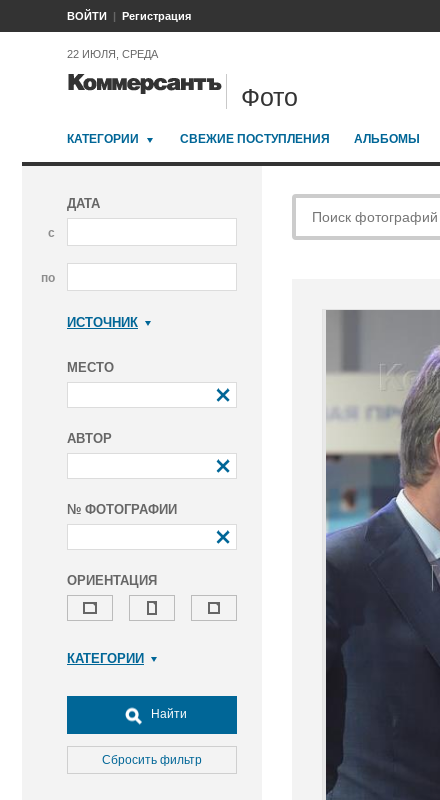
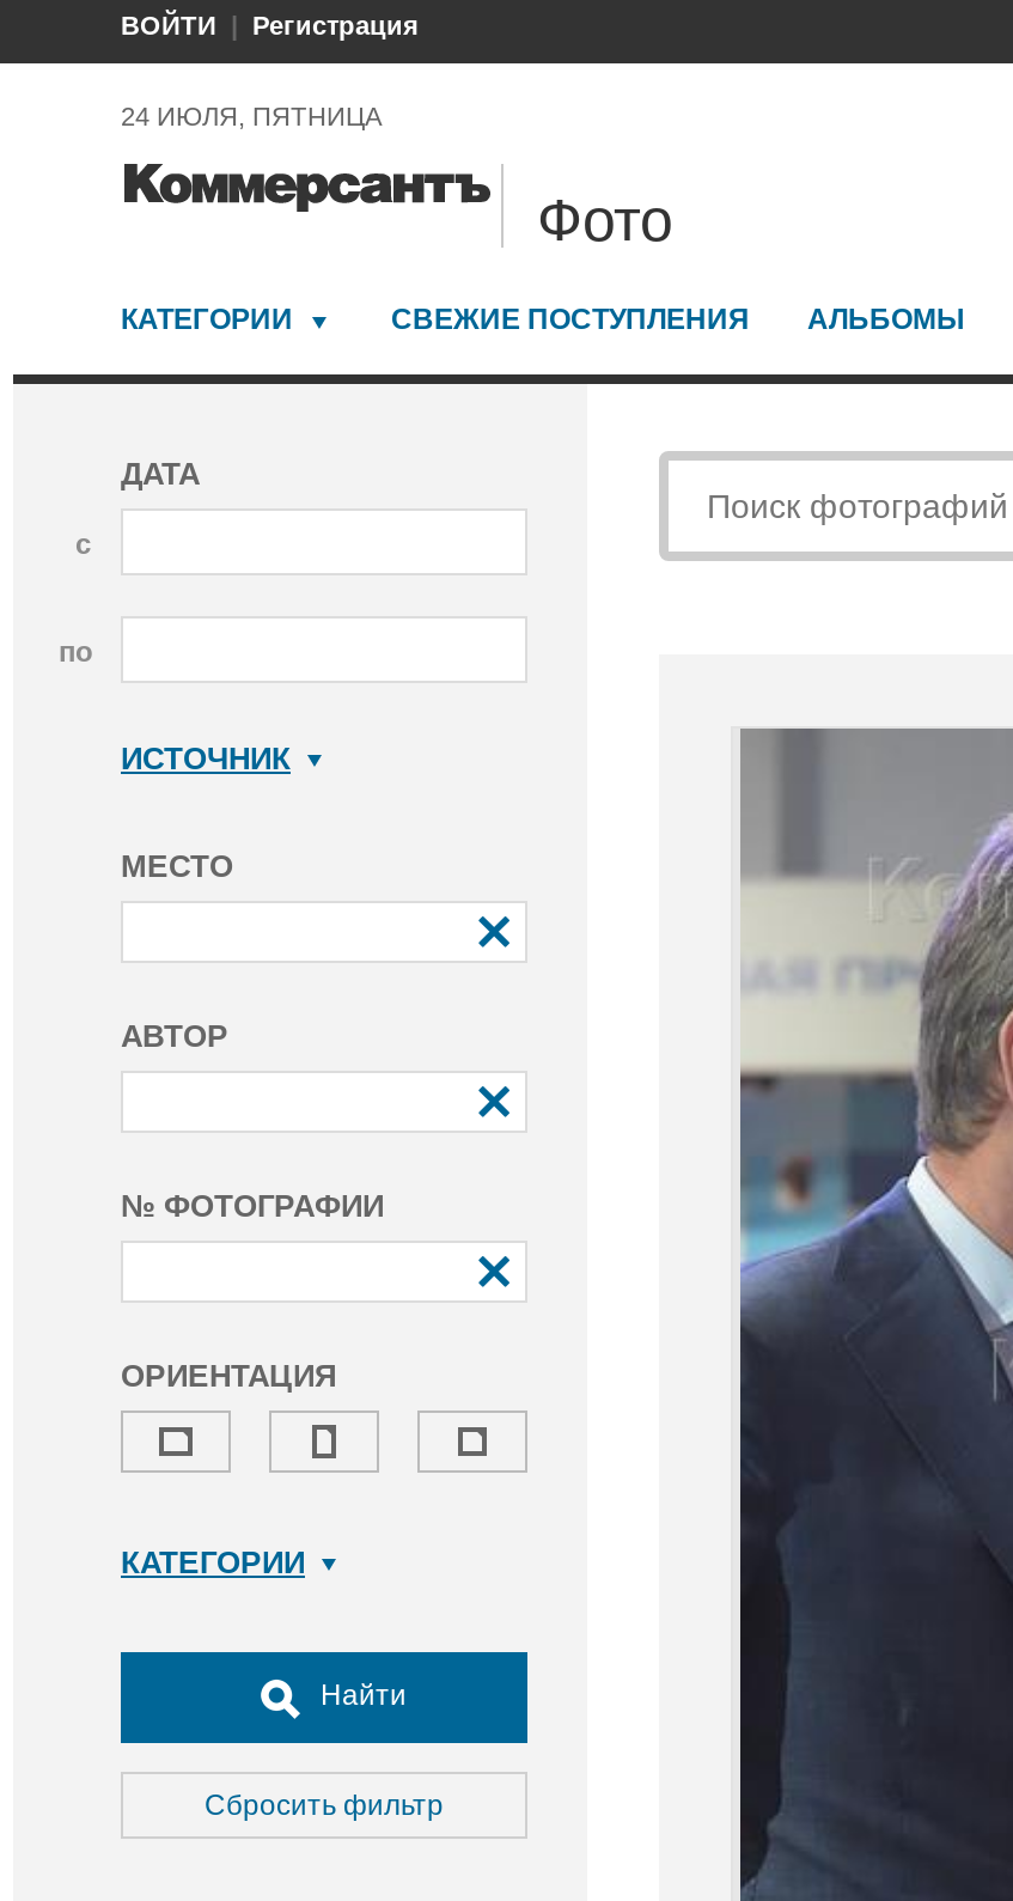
[67,48,158,60] 22 ИЮЛЯ, СРЕДА -> [121,102,382,130] 24 ИЮЛЯ, ПЯТНИЦА

